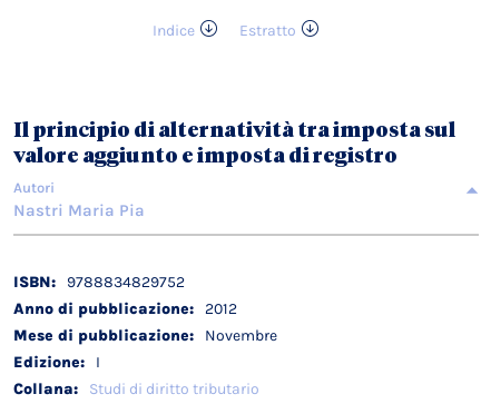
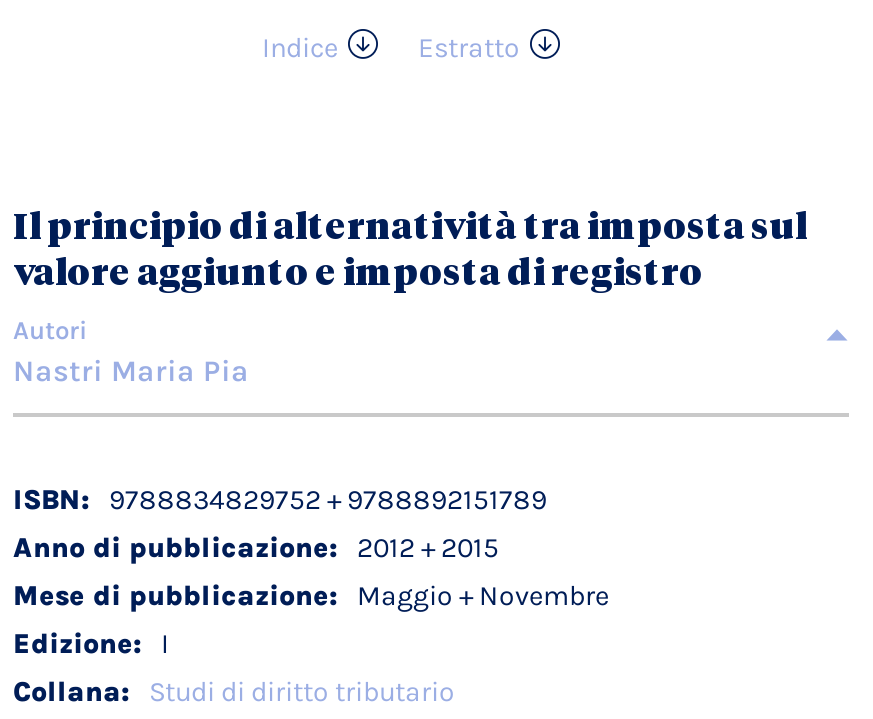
[67,273,277,345] 9788834829752 | 2012 | Novembre -> [109,483,609,613] 9788834829752 + 9788892151789 | 2012 + 2015 | Maggio + Novembre

